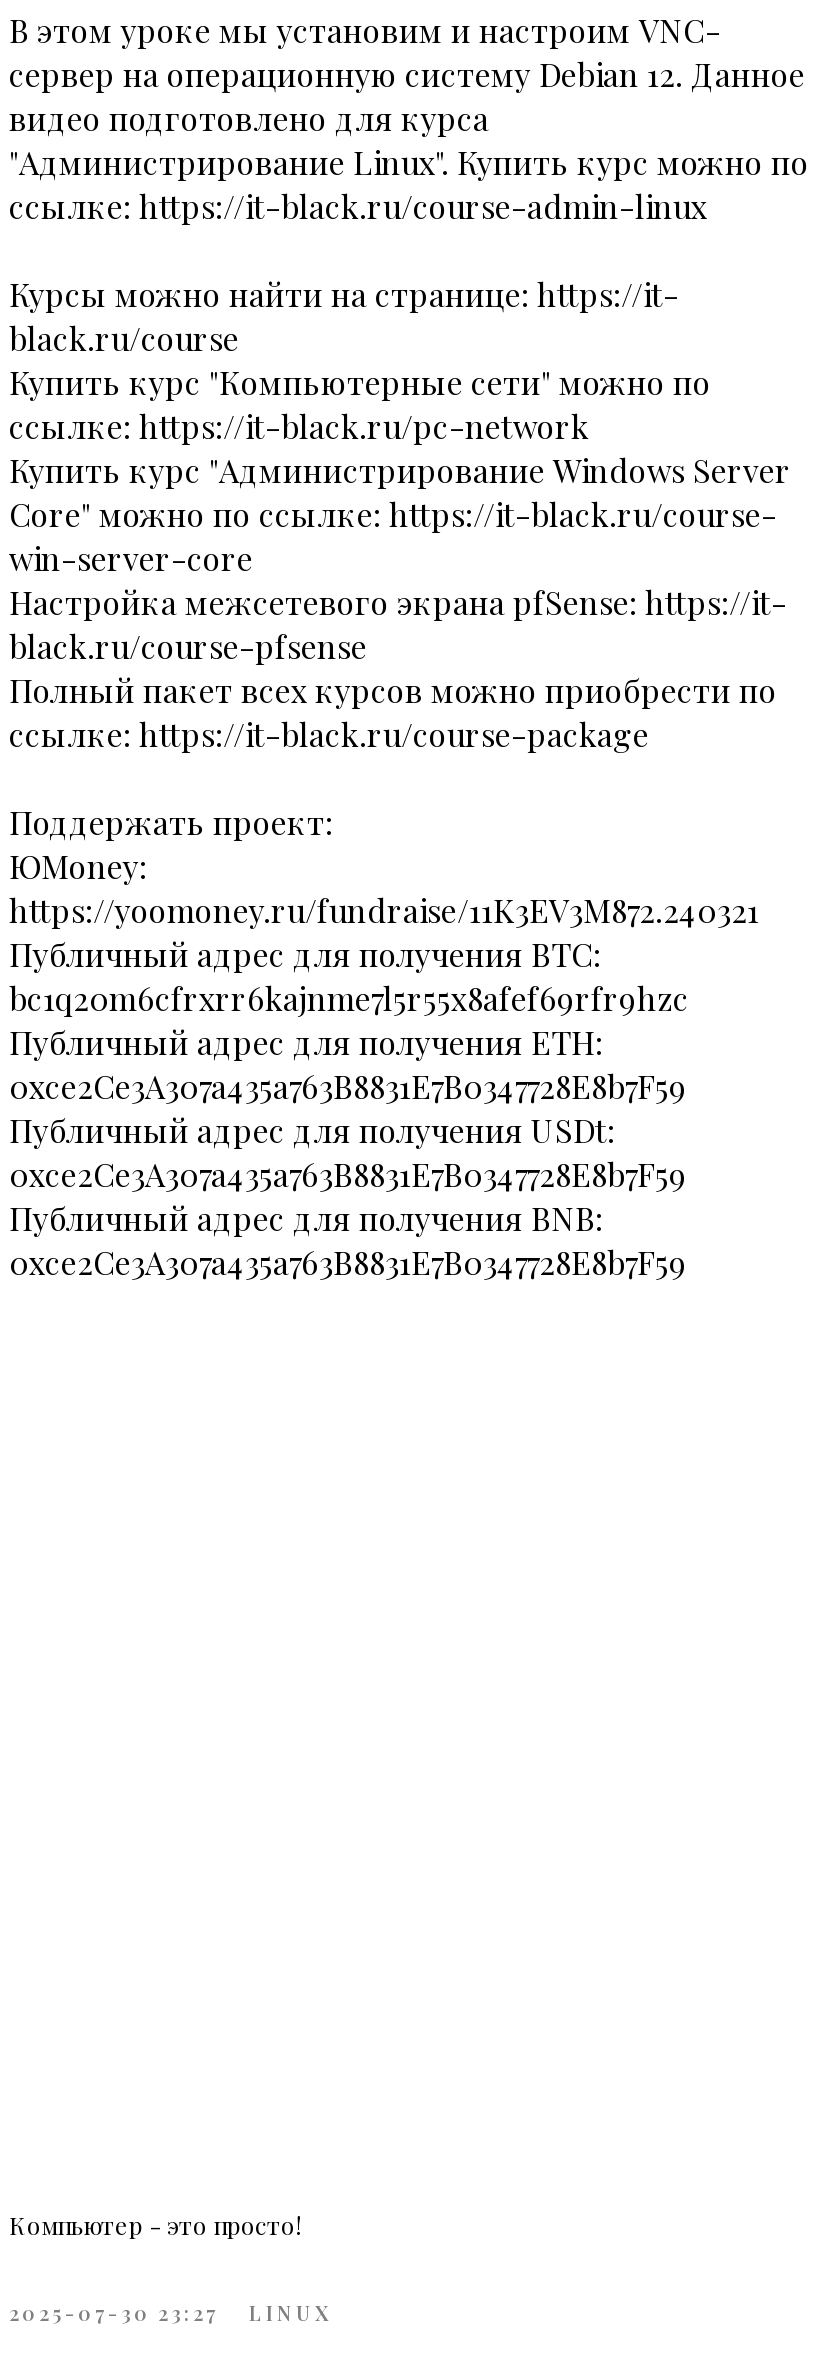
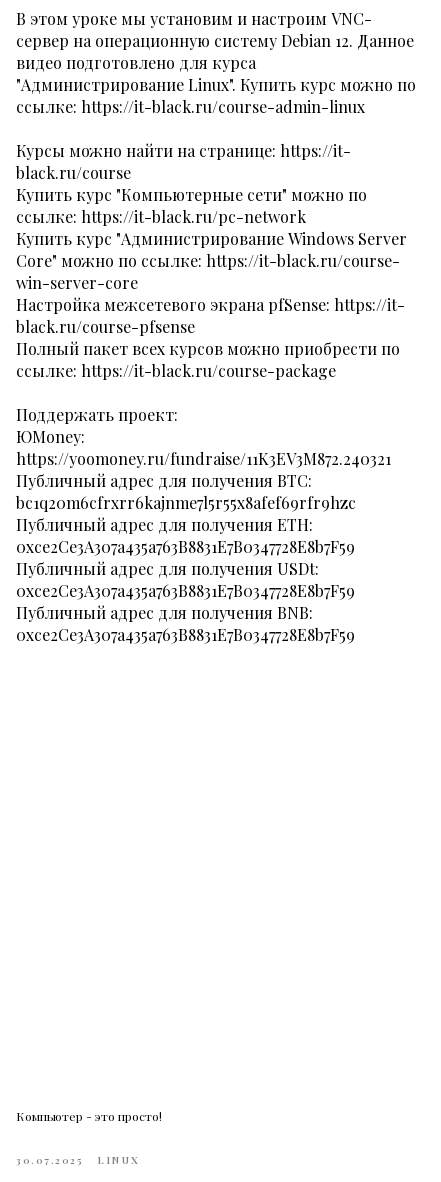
[9,2299,334,2327] 2025-07-30 23:27 LINUX -> [16,1153,140,1167] 30.07.2025 LINUX

